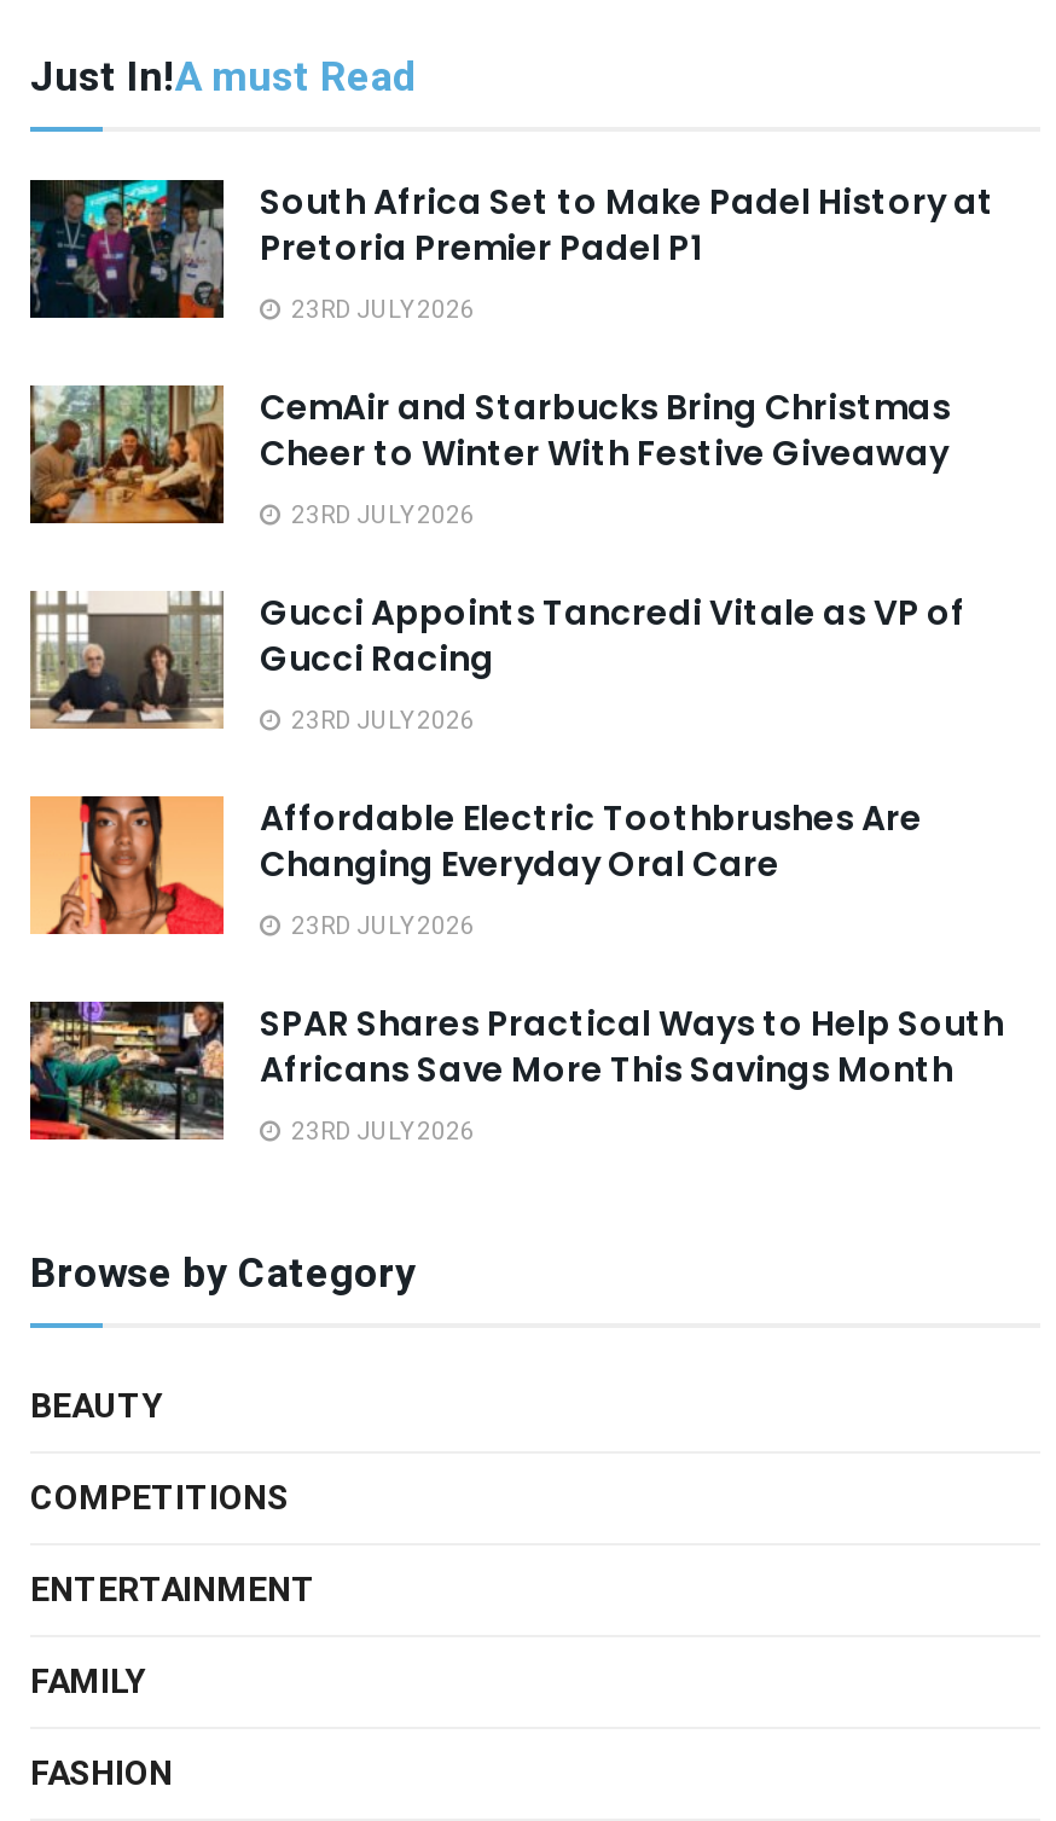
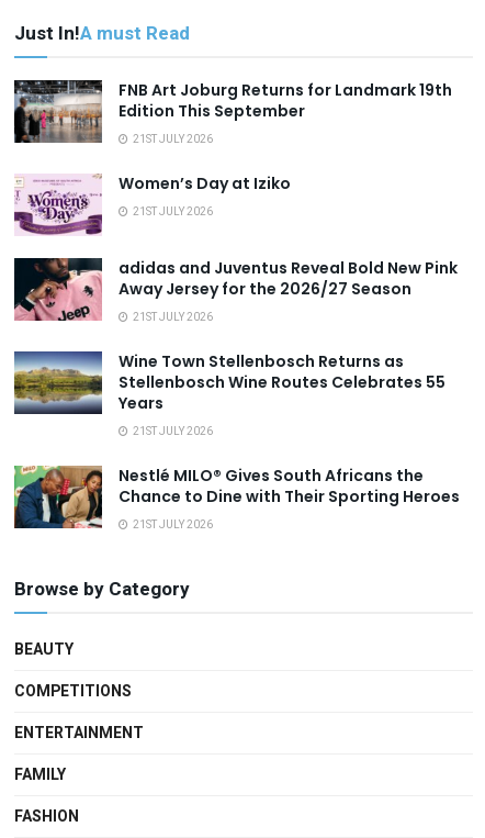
[30,178,994,327] [image] | South Africa Set to Make Padel History at | Pretoria Premier Padel P1 | 23RD JULY 2026 -> [14,79,452,147] [image] | FNB Art Joburg Returns for Landmark 19th | Edition This September | 21ST JULY 2026
[28,383,951,533] [image] | CemAir and Starbucks Bring Christmas | Cheer to Winter With Festive Giveaway | 23RD JULY 2026 -> [14,172,291,236] [image] | Women’s Day at Iziko | 21ST JULY 2026
[28,572,965,738] [image] | Gucci Appoints Tancredi Vitale as VP of | Gucci Racing | 23RD JULY 2026 -> [13,257,458,329] [image] | adidas and Juventus Reveal Bold New Pink | Away Jersey for the 2026/27 Season | 21ST JULY 2026
[28,777,922,944] [image] | Affordable Electric Toothbrushes Are | Changing Everyday Oral Care | 23RD JULY 2026 -> [13,350,445,439] [image] | Wine Town Stellenbosch Returns as | Stellenbosch Wine Routes Celebrates 55 | Years | 21ST JULY 2026
[28,999,1004,1149] [image] | SPAR Shares Practical Ways to Help South | Africans Save More This Savings Month | 23RD JULY 2026 -> [13,465,460,533] [image] | Nestlé MILO® Gives South Africans the | Chance to Dine with Their Sporting Heroes | 21ST JULY 2026

